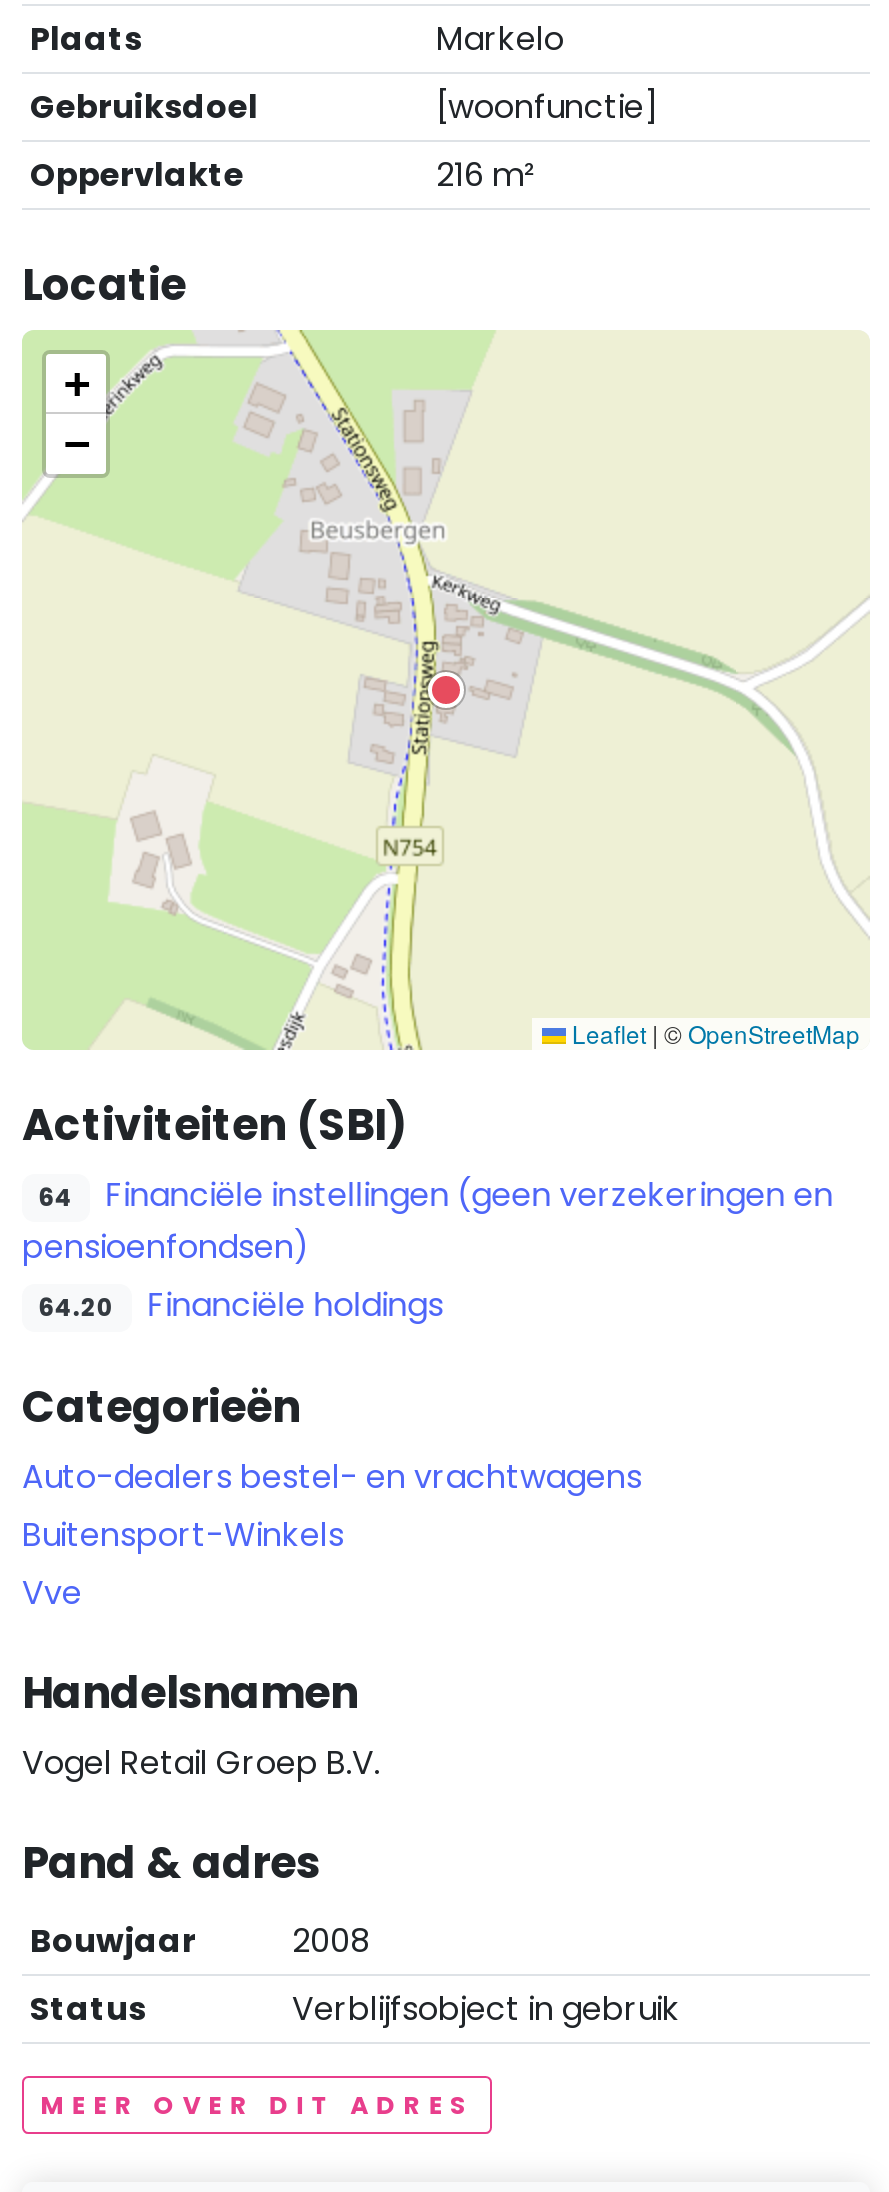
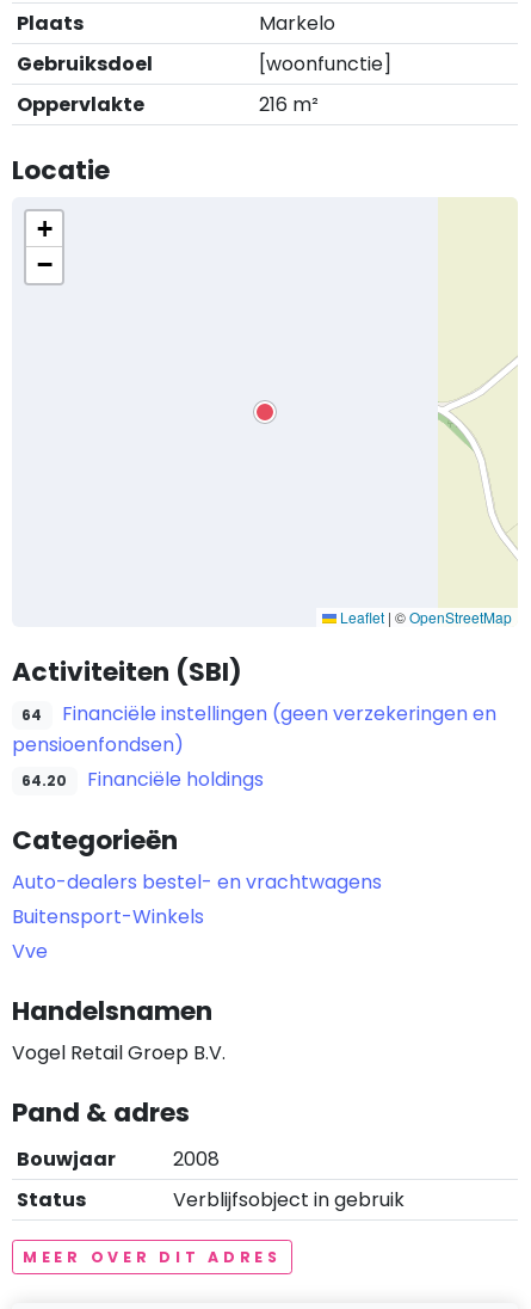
[22,328,736,1052] [image] -> none

